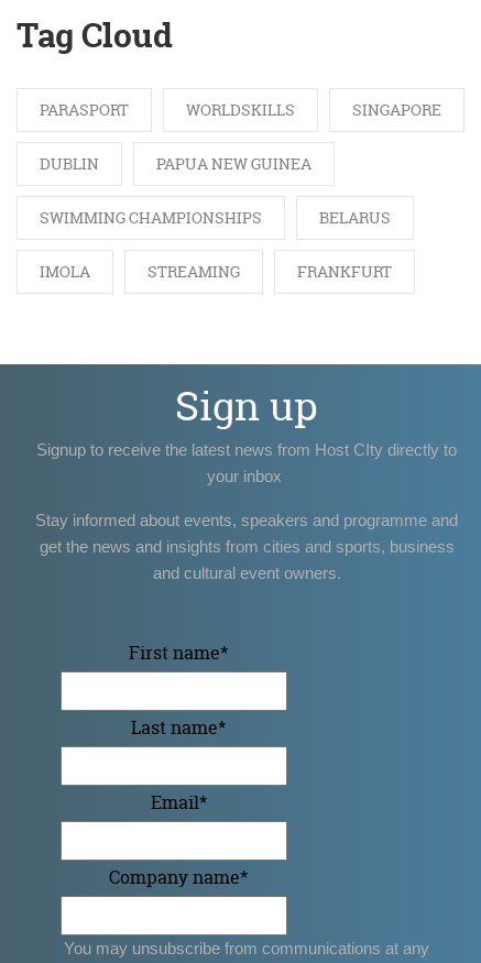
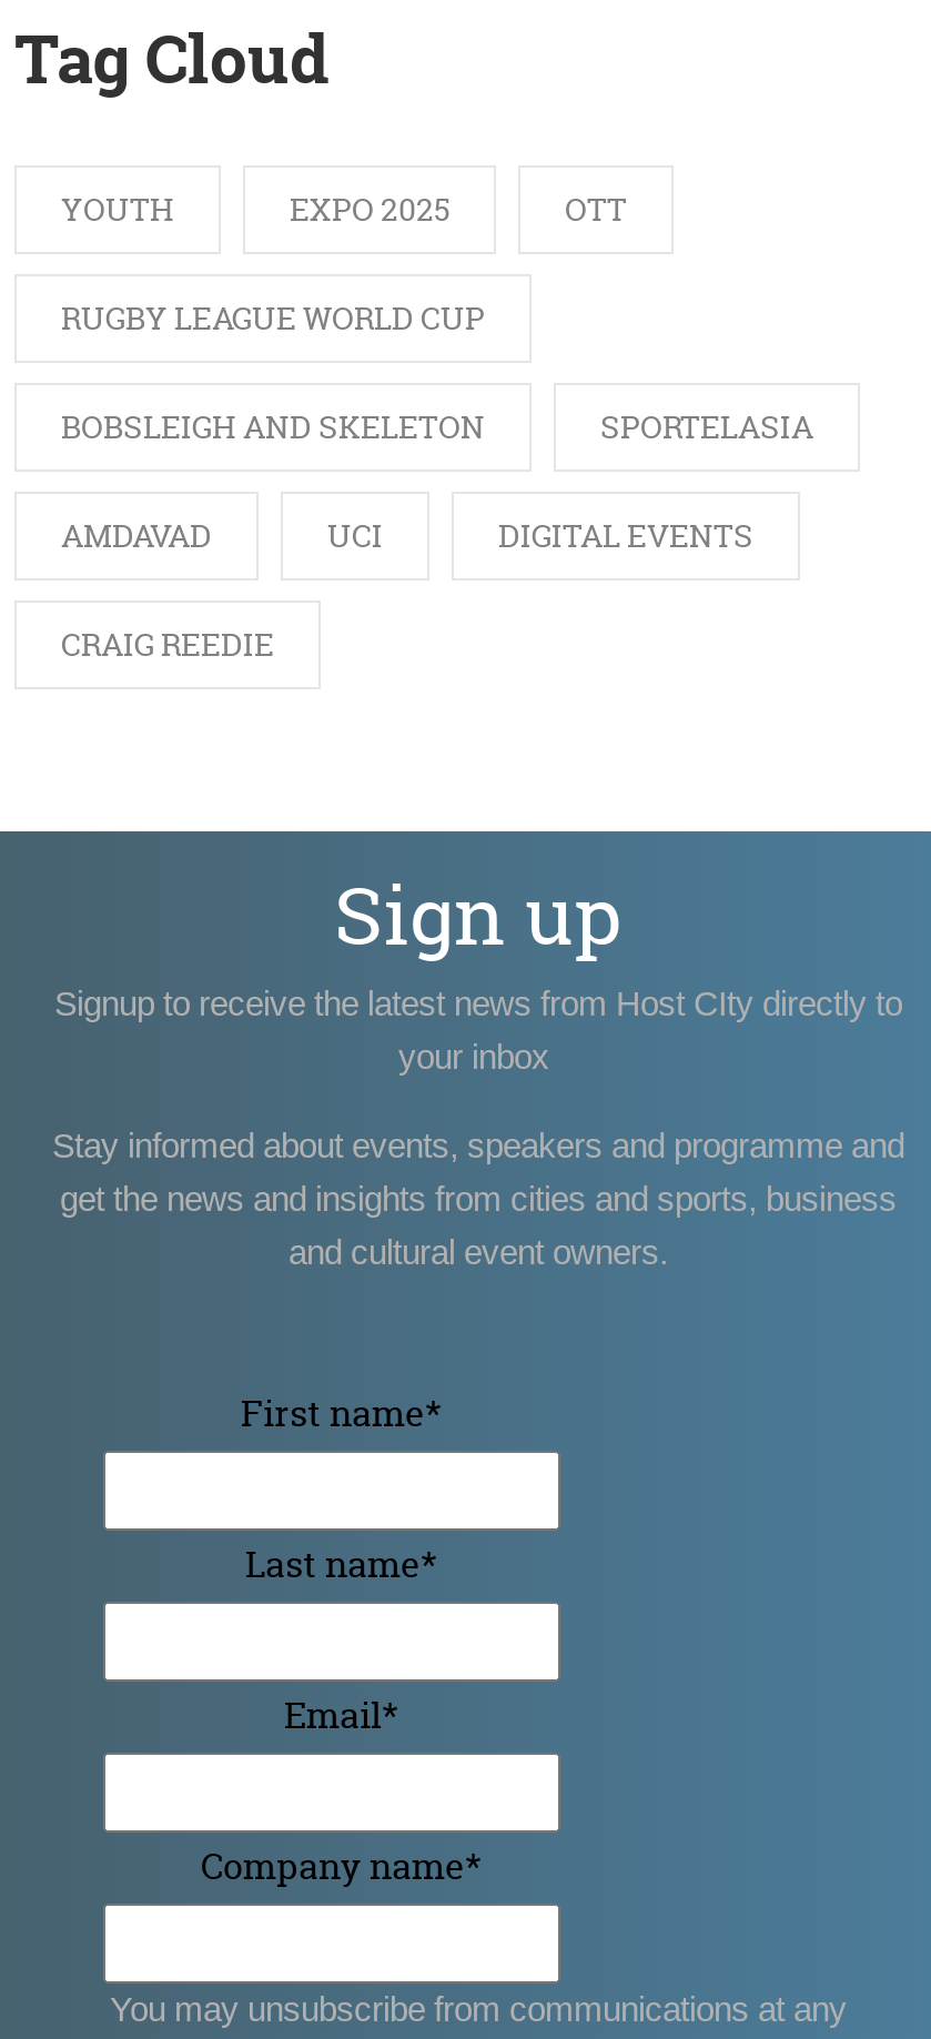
[40,99,441,282] PARASPORT | WORLDSKILLS | SINGAPORE | DUBLIN | PAPUA NEW GUINEA | SWIMMING CHAMPIONSHIPS | BELARUS | IMOLA | STREAMING | FRANKFURT -> [61,188,813,666] YOUTH | EXPO 2025 | OTT | RUGBY LEAGUE WORLD CUP | BOBSLEIGH AND SKELETON | SPORTELASIA | AMDAVAD | UCI | DIGITAL EVENTS | CRAIG REEDIE

